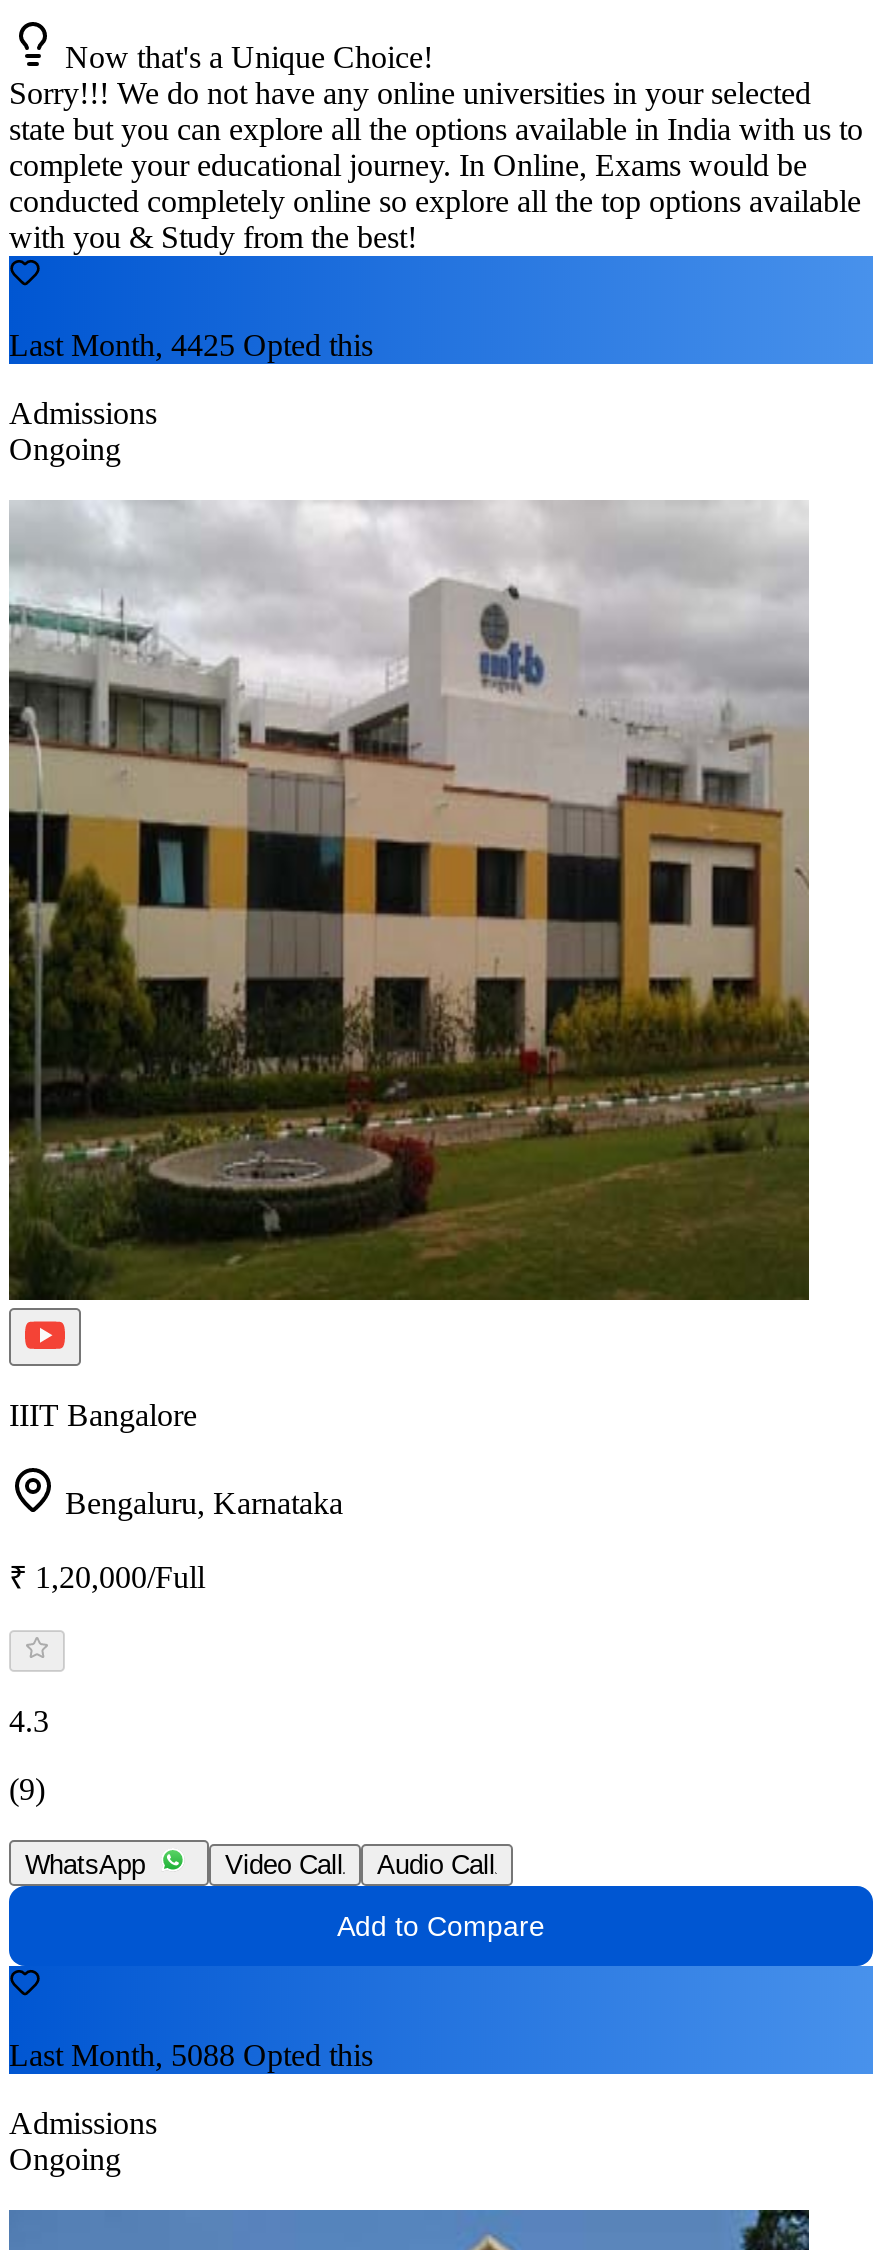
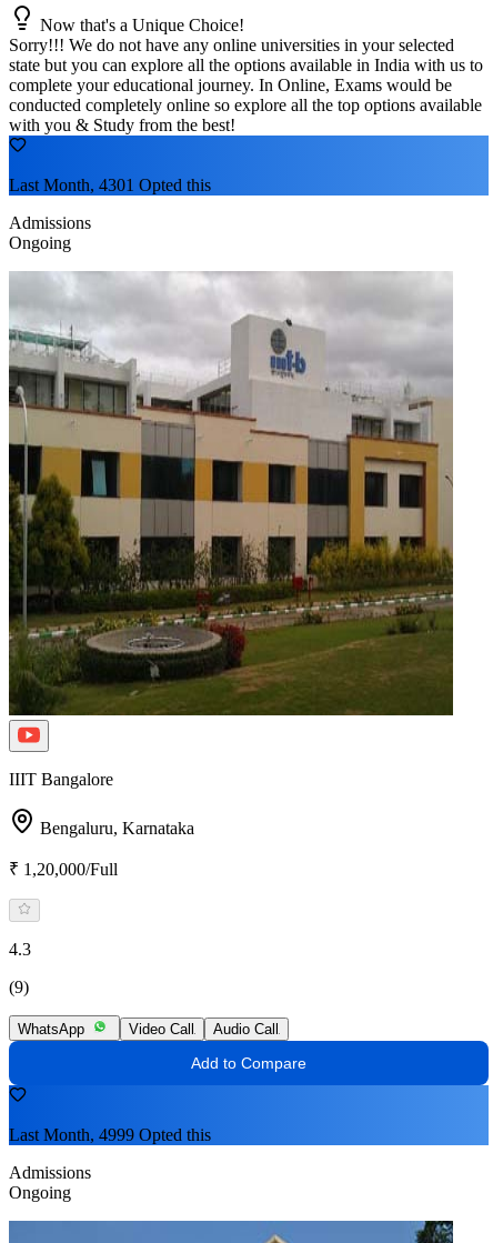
[9,327,373,361] Last Month, 4425 Opted this -> [9,175,211,194] Last Month, 4301 Opted this
[9,2037,373,2071] Last Month, 5088 Opted this -> [9,1125,211,1144] Last Month, 4999 Opted this

